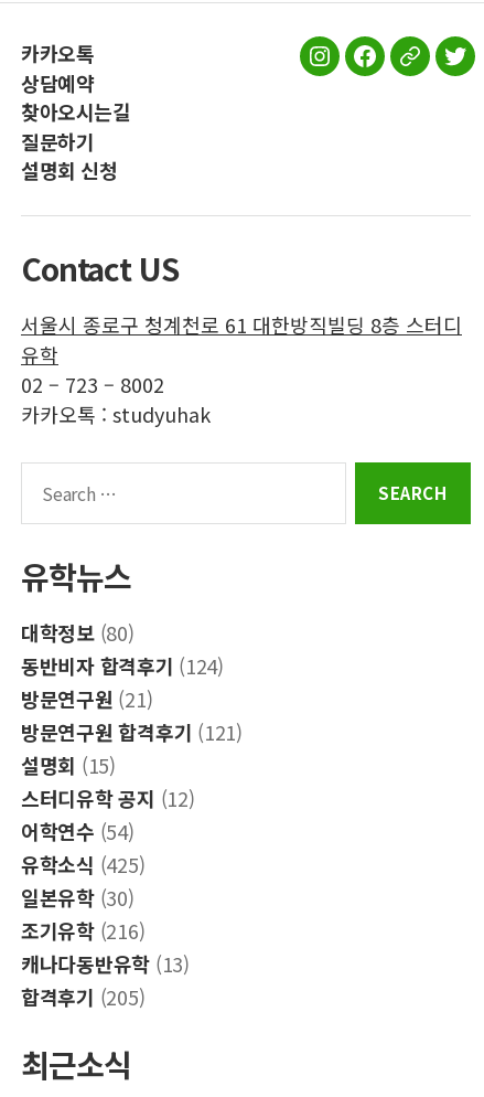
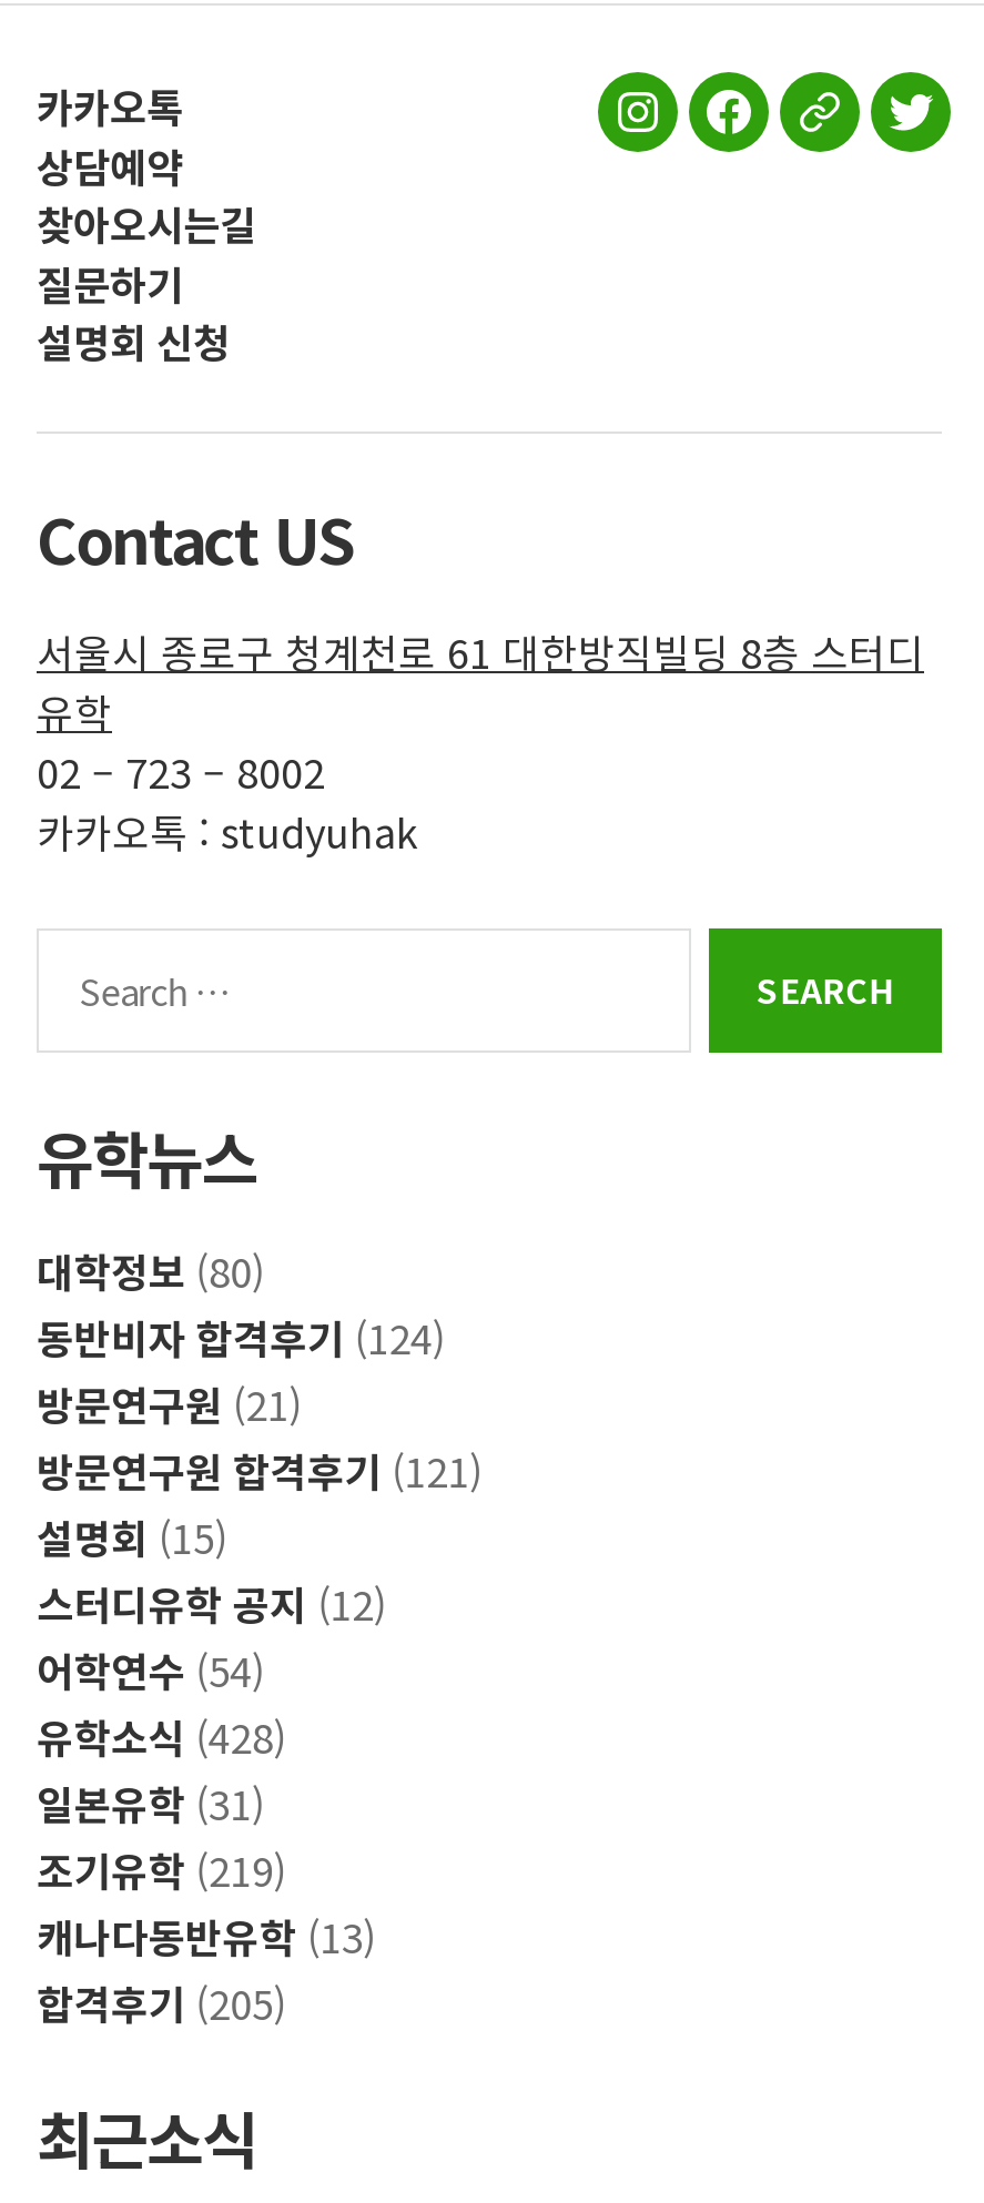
[21,850,145,879] 유학소식 (425) -> [37,1708,286,1766] 유학소식 (428)
[21,883,134,912] 일본유학 (30) -> [37,1775,264,1833] 일본유학 (31)
[21,917,145,945] 조기유학 (216) -> [37,1841,286,1899] 조기유학 (219)

